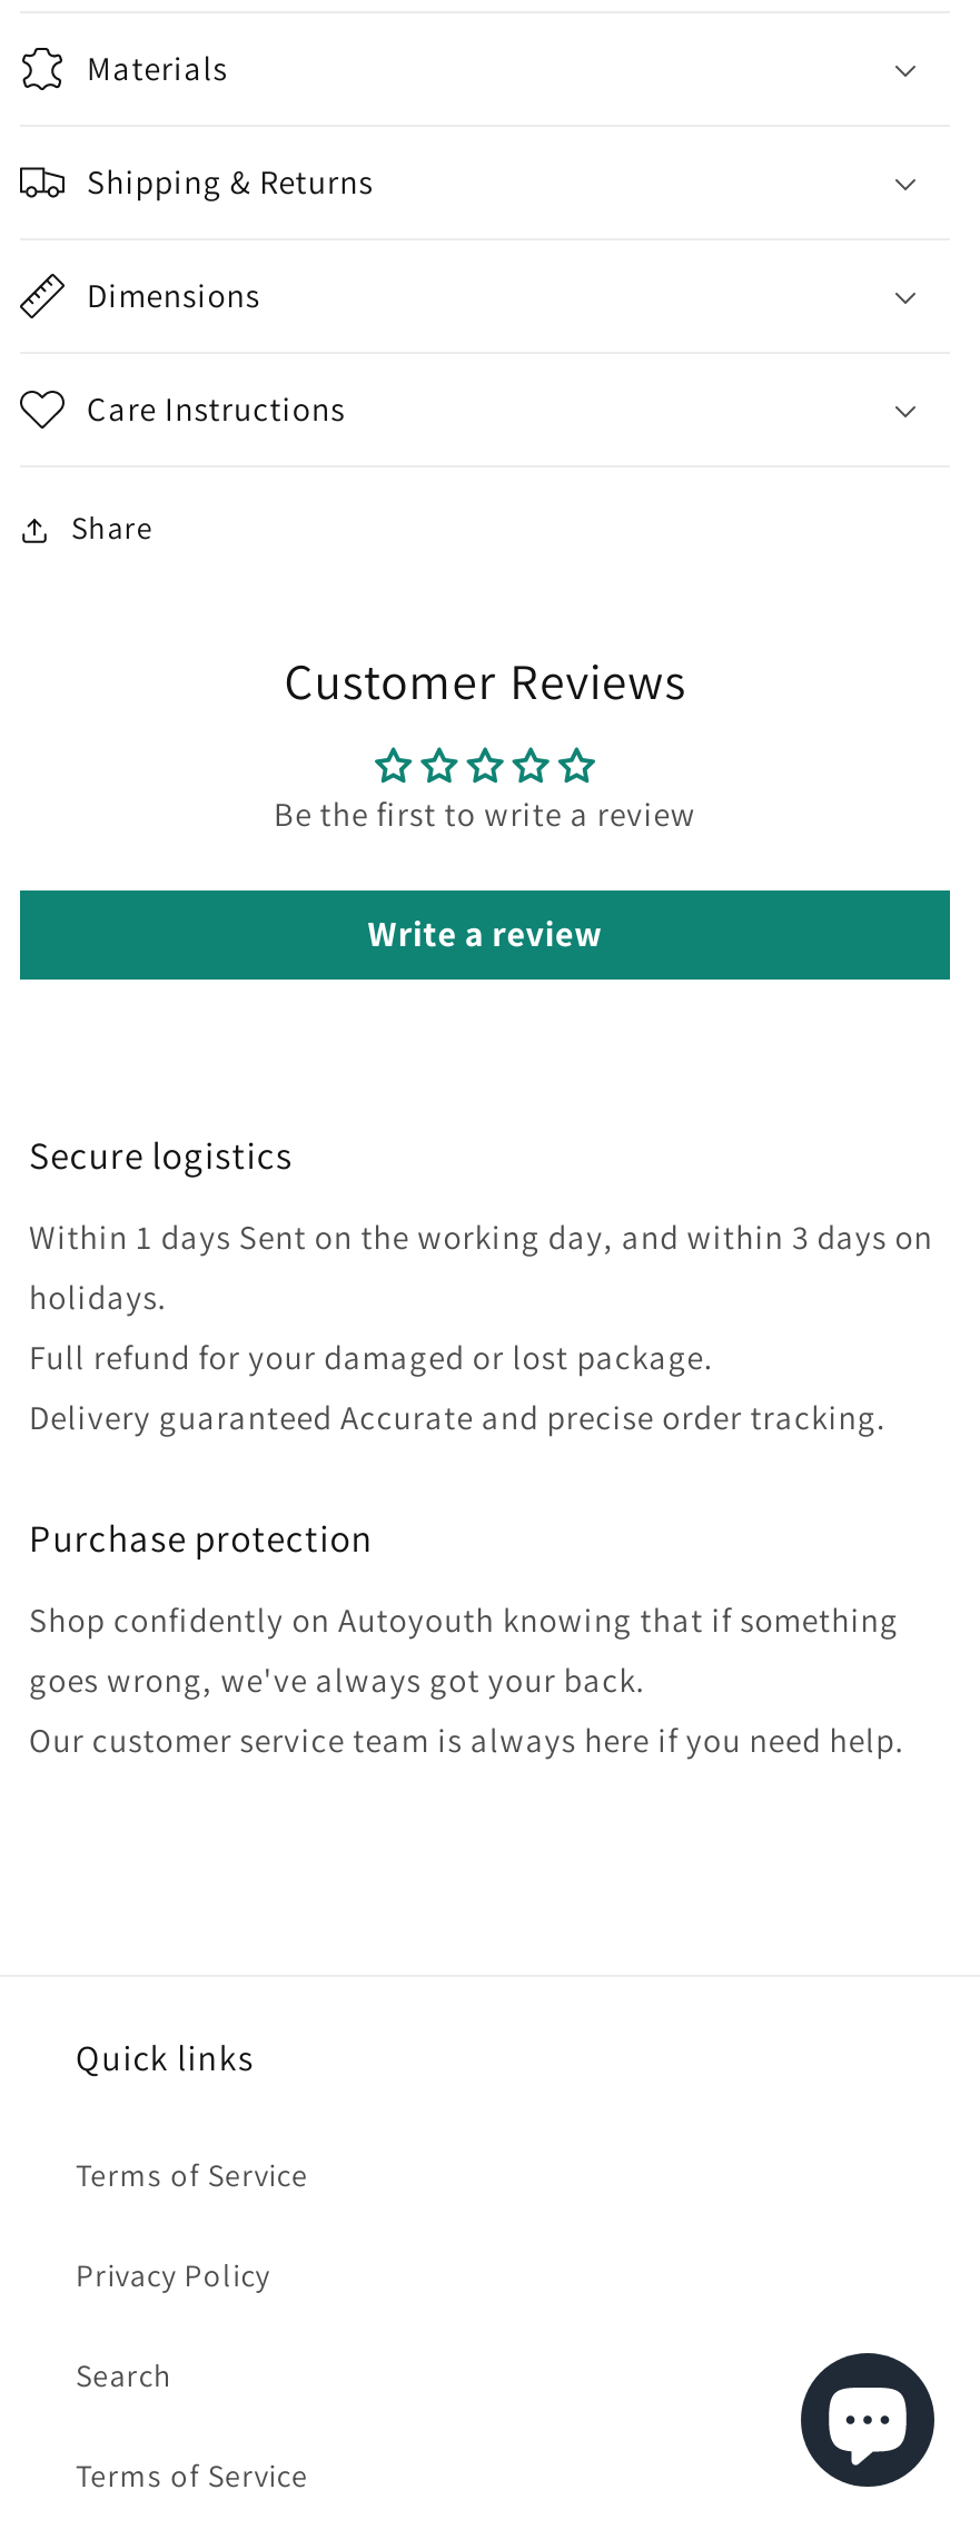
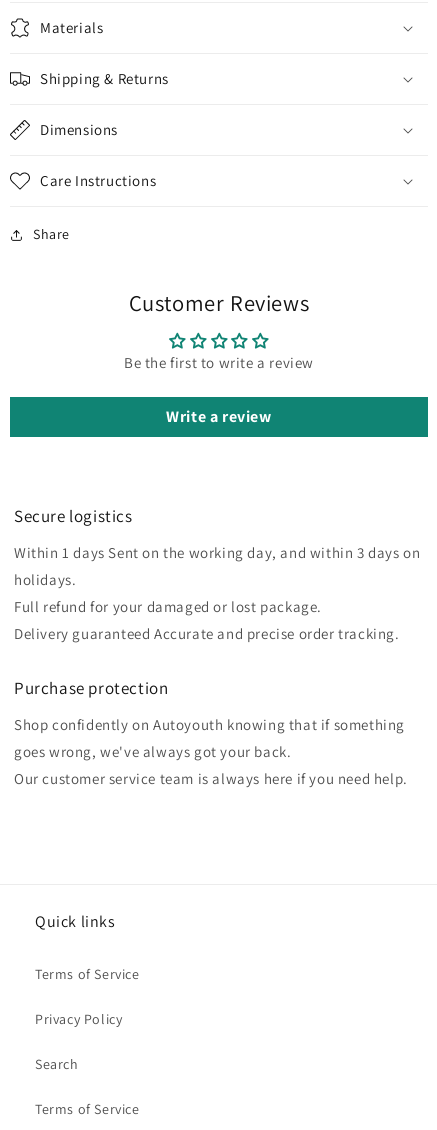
[799,2351,937,2489] [image] -> none

